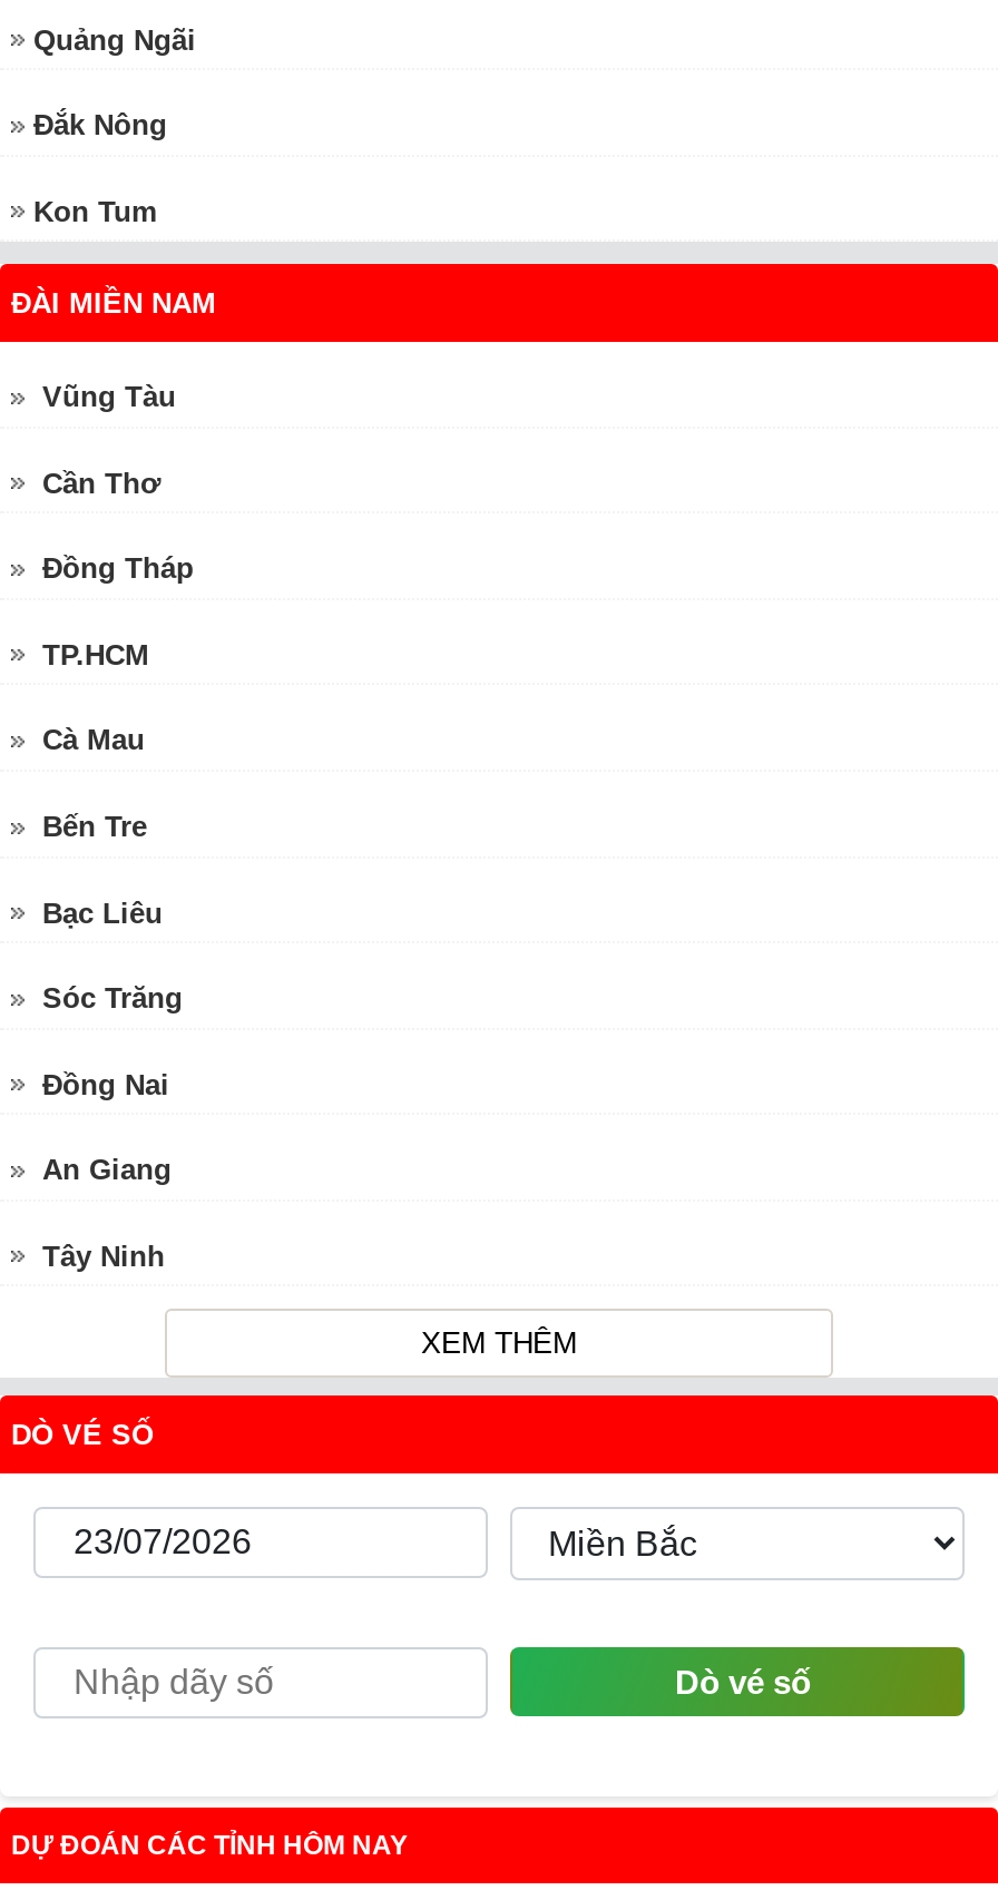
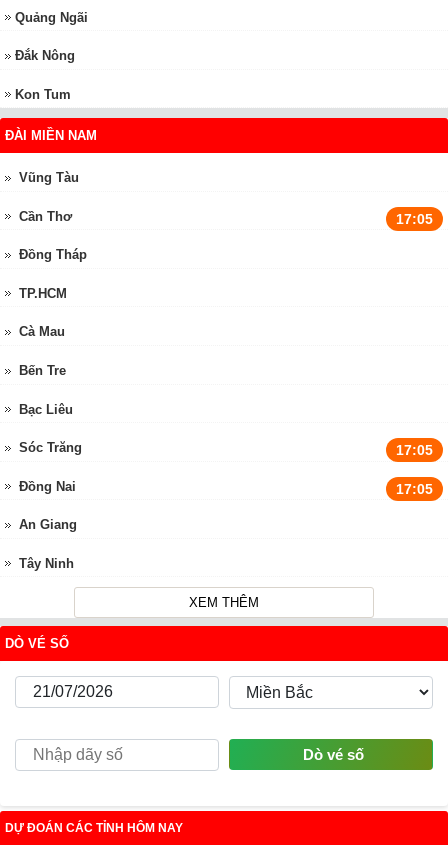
none -> [396,211,433,227] 17:05
none -> [396,442,433,458] 17:05
none -> [396,481,433,497] 17:05

